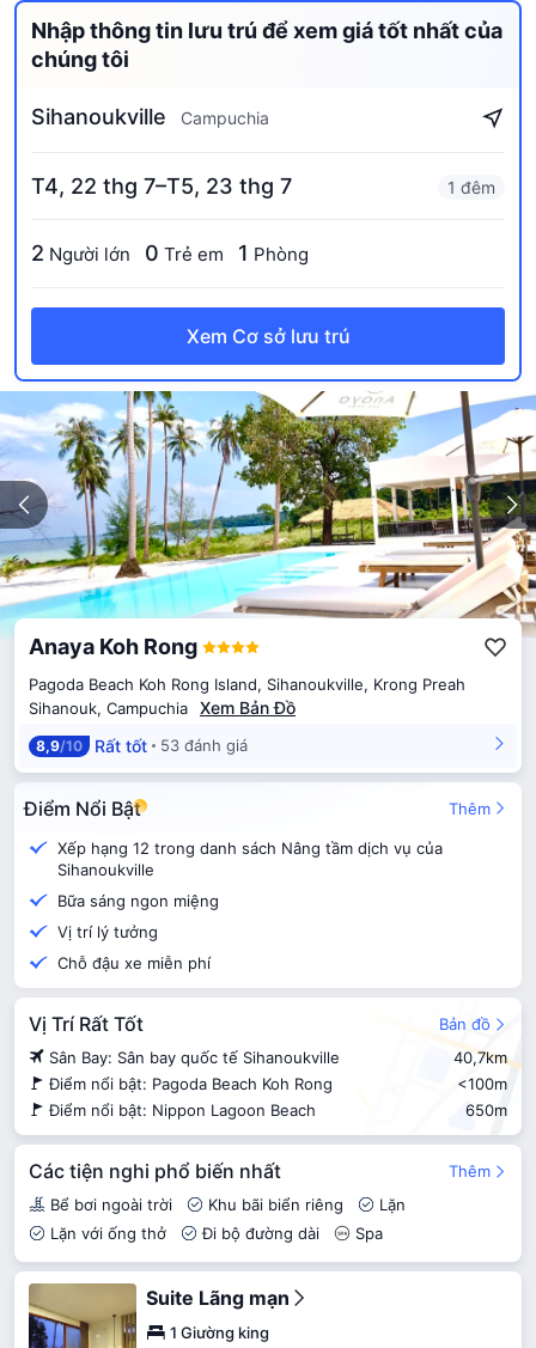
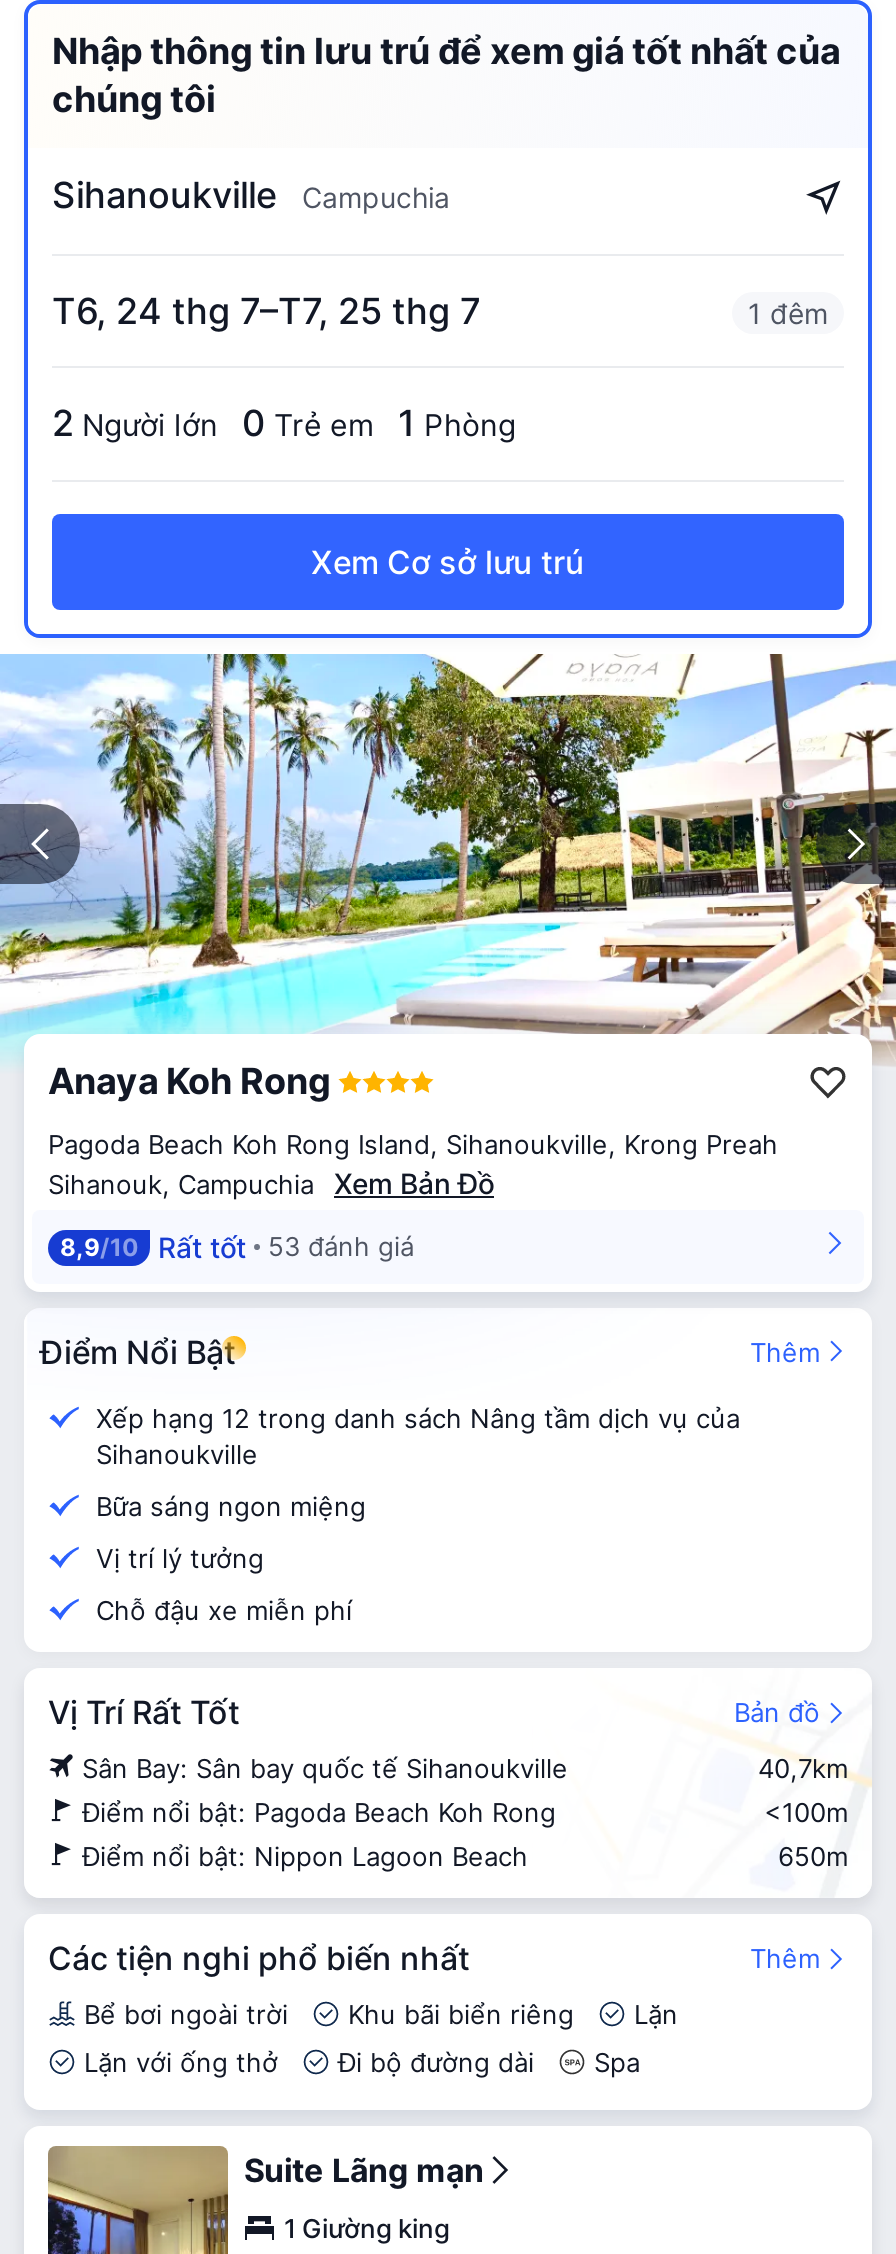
[31,173,292,199] T4, 22 thg 7–T5, 23 thg 7 -> [52,290,480,332] T6, 24 thg 7–T7, 25 thg 7

